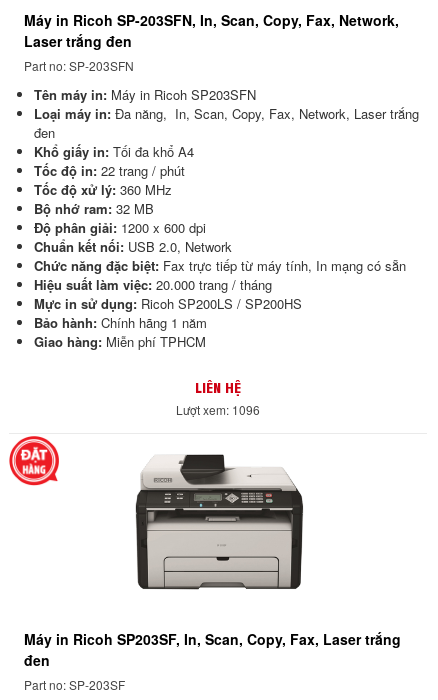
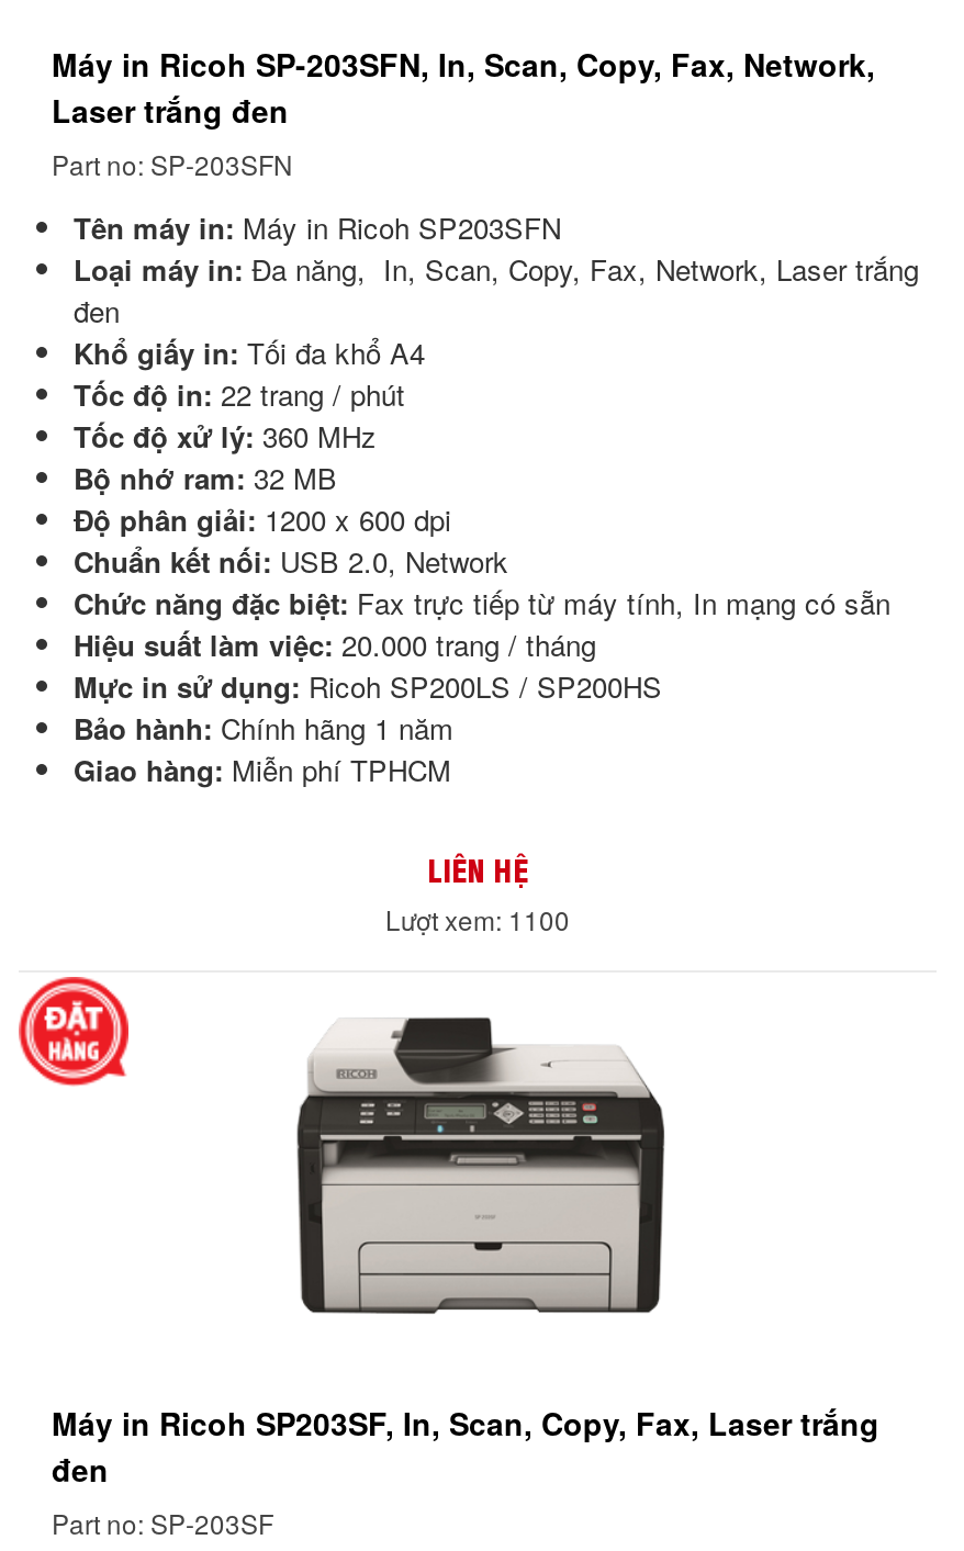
[176,401,260,418] Lượt xem: 1096 -> [385,900,570,937] Lượt xem: 1100

